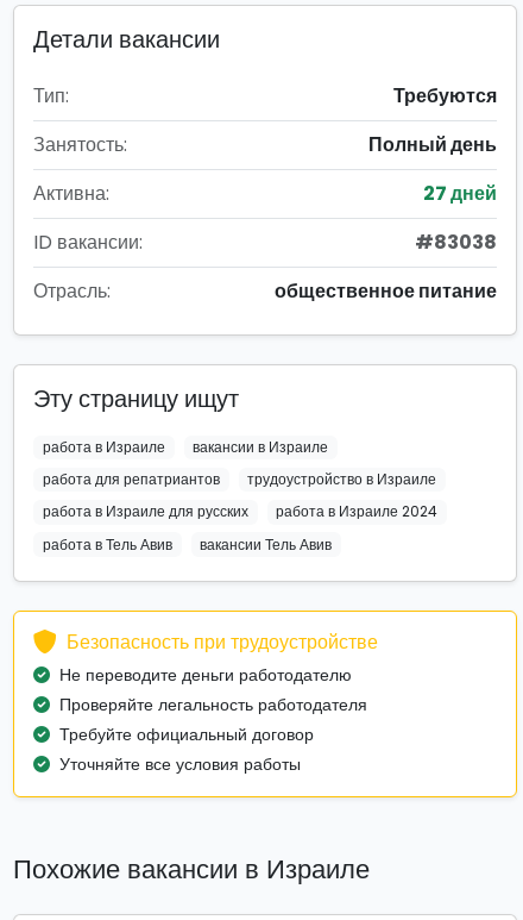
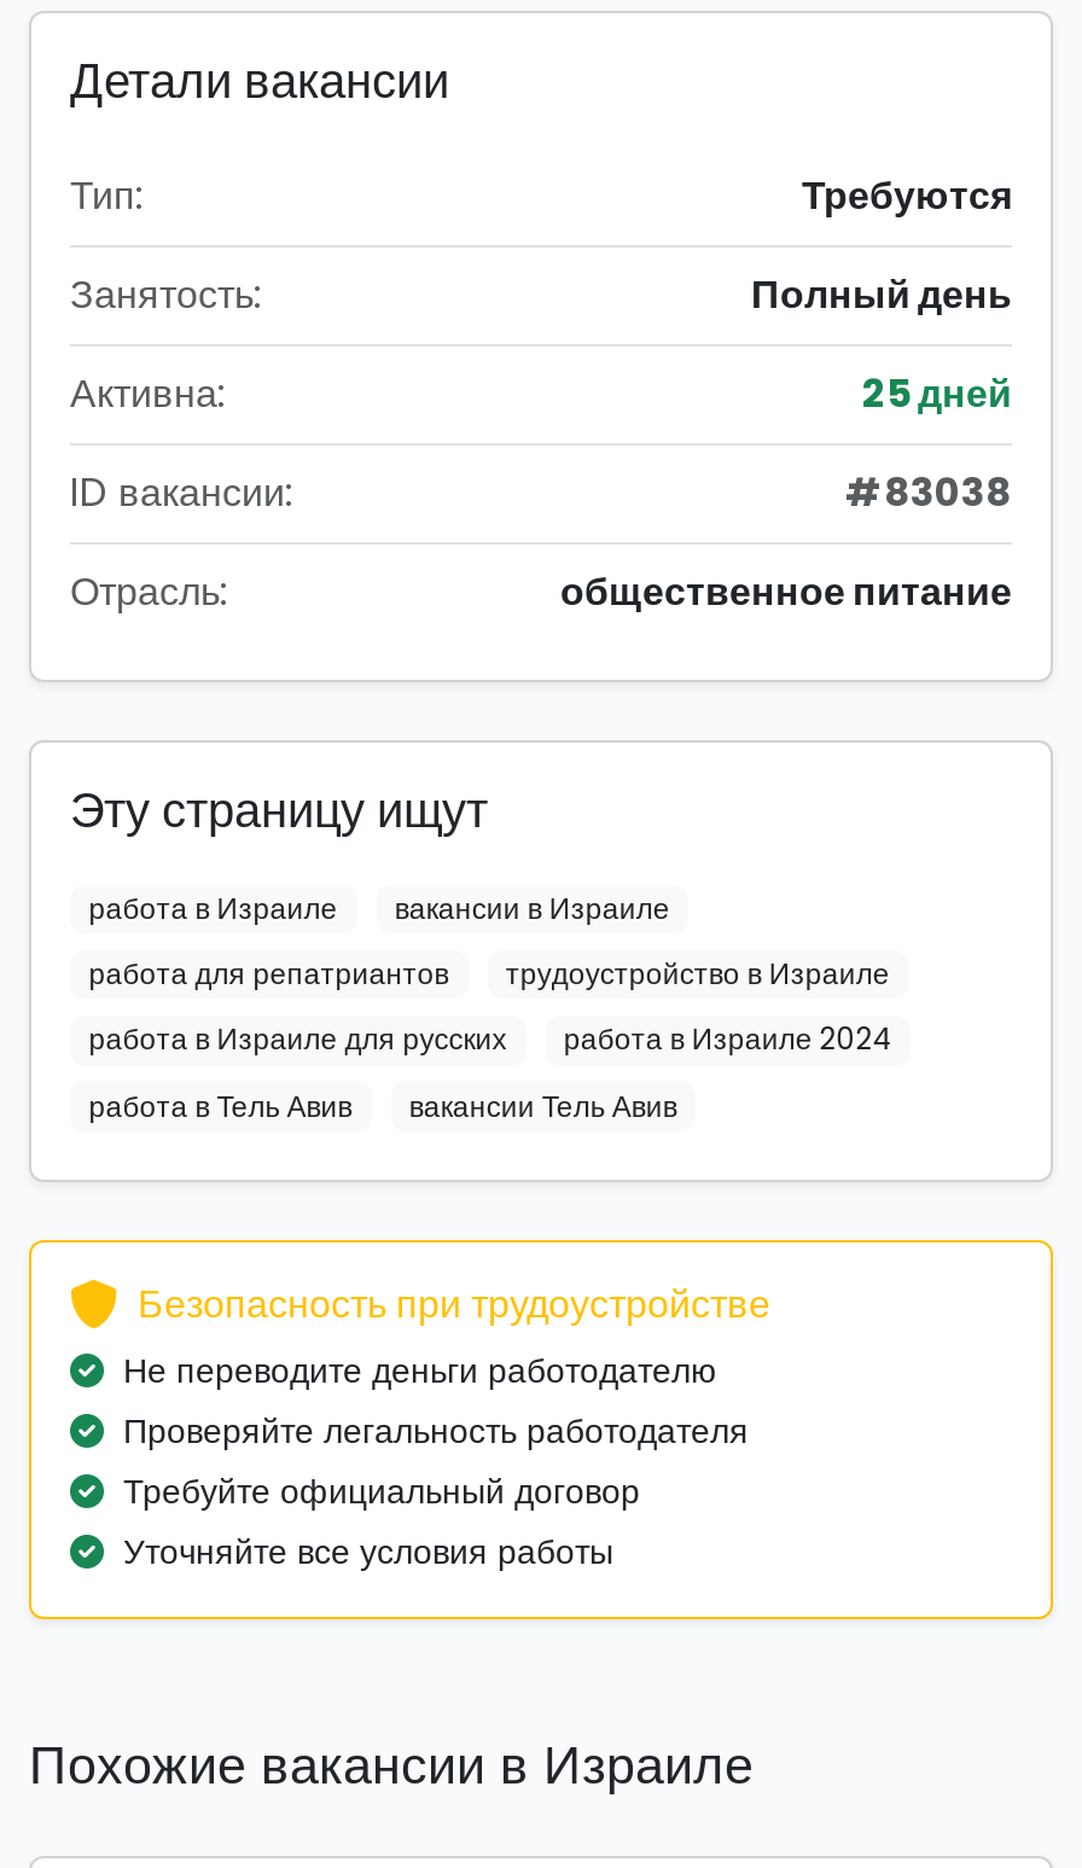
[423,180,497,207] 27 дней -> [862,366,1012,421] 25 дней

